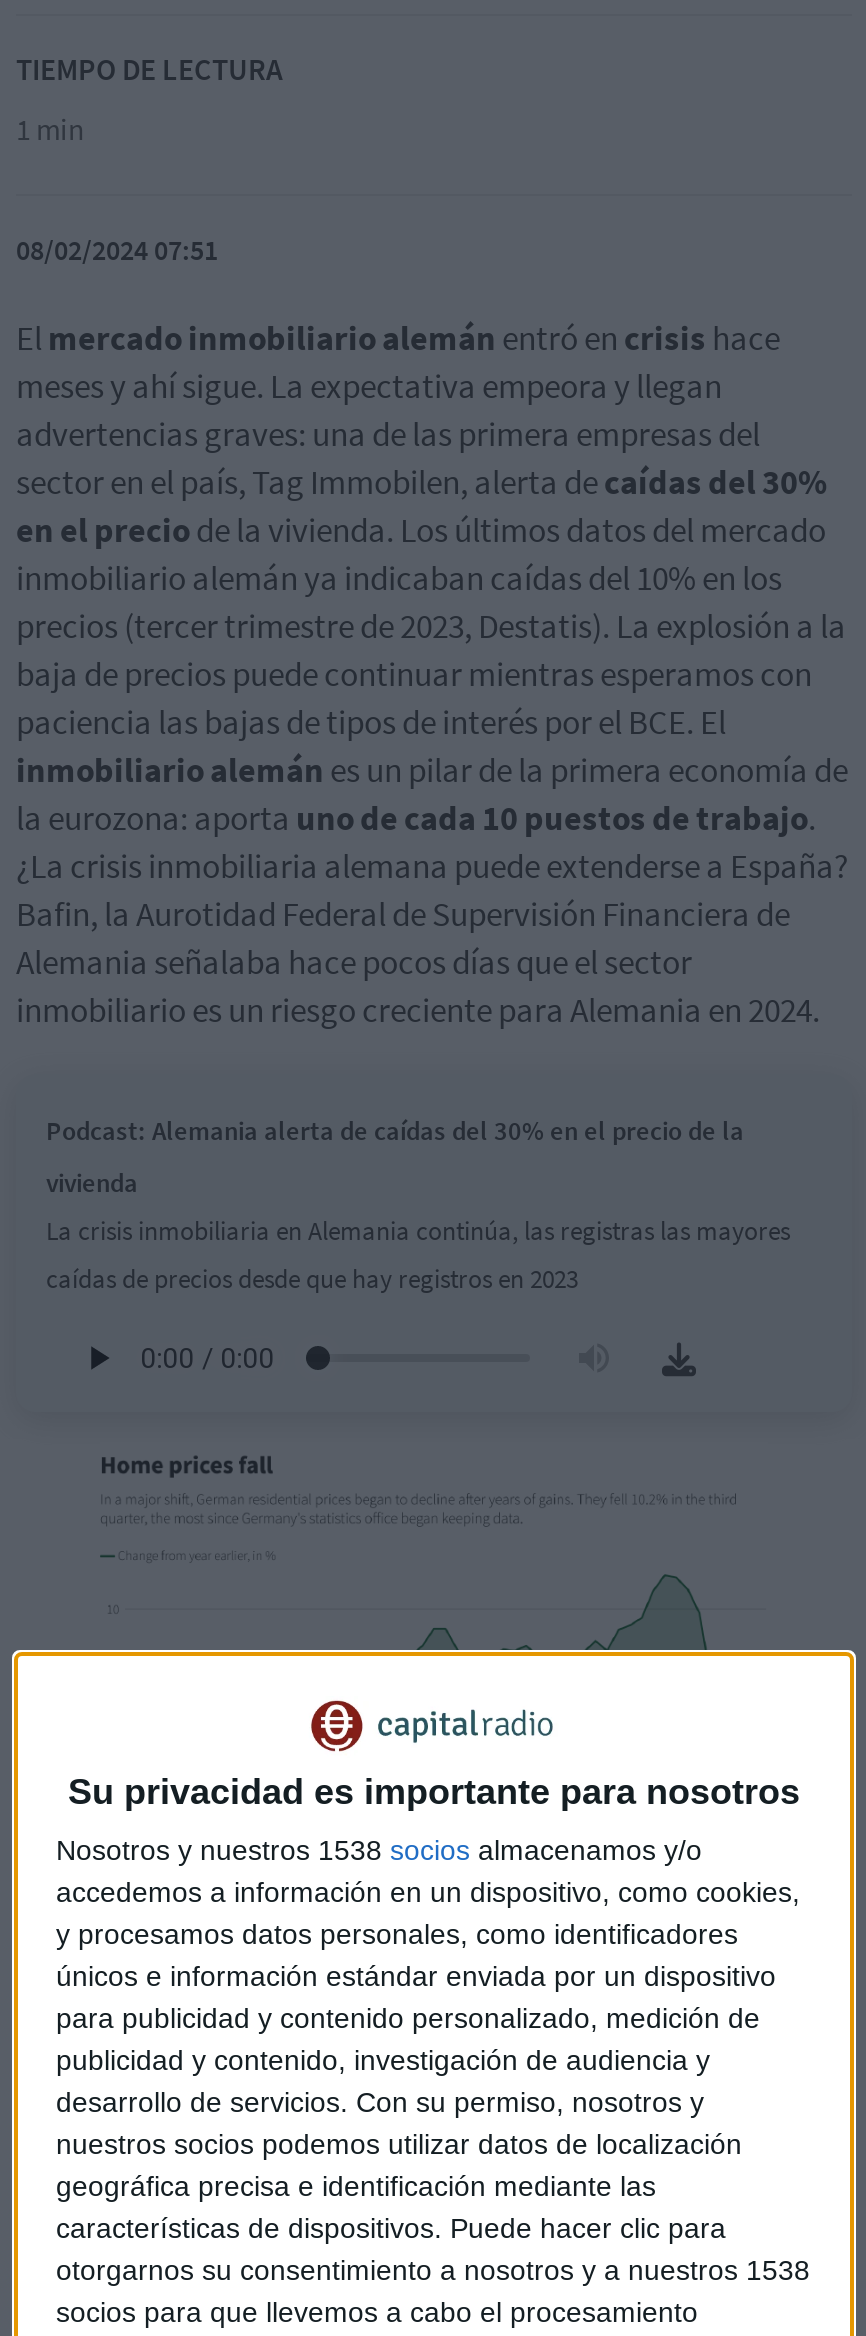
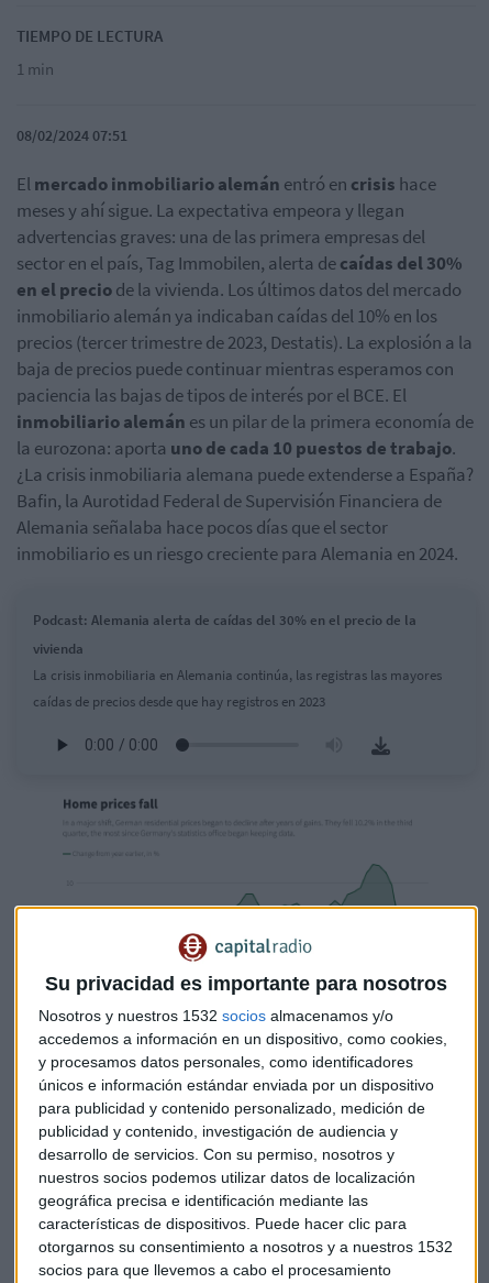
[56,1835,702,1867] Nosotros y nuestros 1538 socios almacenamos y/o -> [38,1007,393,1025] Nosotros y nuestros 1532 socios almacenamos y/o
[56,2255,810,2287] otorgarnos su consentimiento a nosotros y a nuestros 1538 -> [38,1238,453,1256] otorgarnos su consentimiento a nosotros y a nuestros 1532

